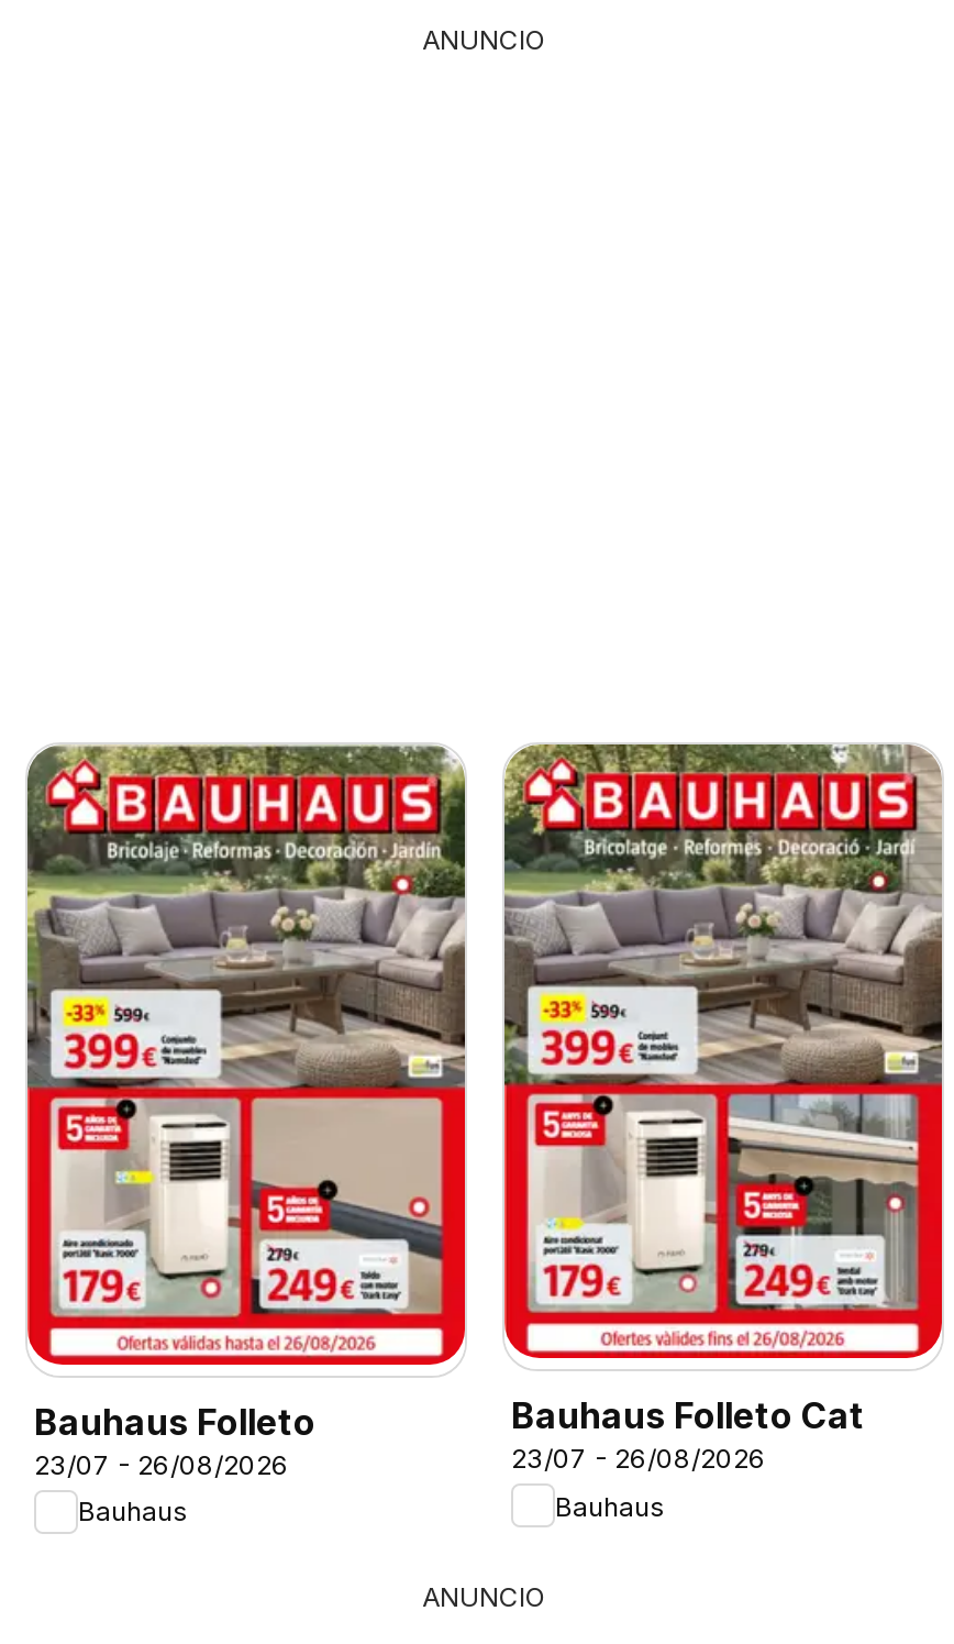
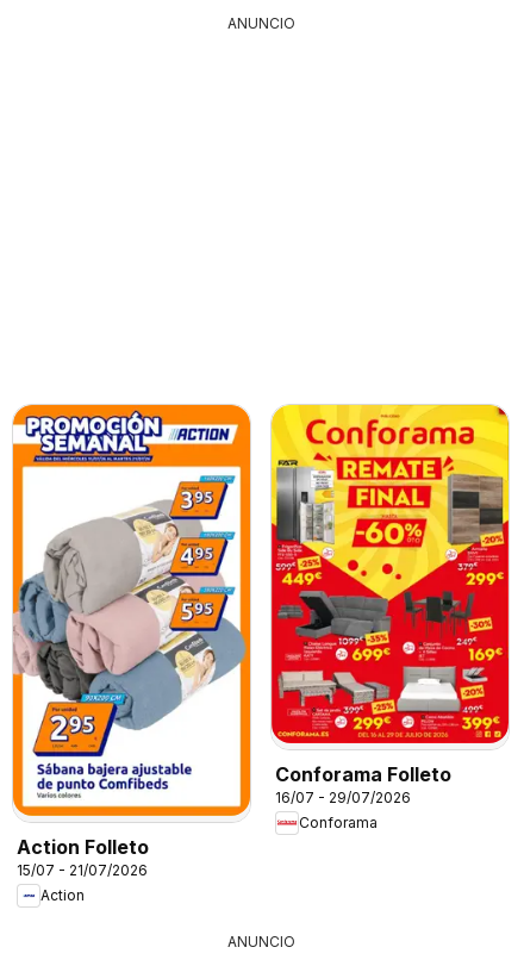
[25,742,467,1528] [image] | Bauhaus Folleto | 23/07 - 26/08/2026 | Bauhaus -> [12,404,251,905] [image] | Action Folleto | 15/07 - 21/07/2026 | Action
[502,742,944,1523] [image] | Bauhaus Folleto Cat | 23/07 - 26/08/2026 | Bauhaus -> [270,404,510,832] [image] | Conforama Folleto | 16/07 - 29/07/2026 | Conforama

